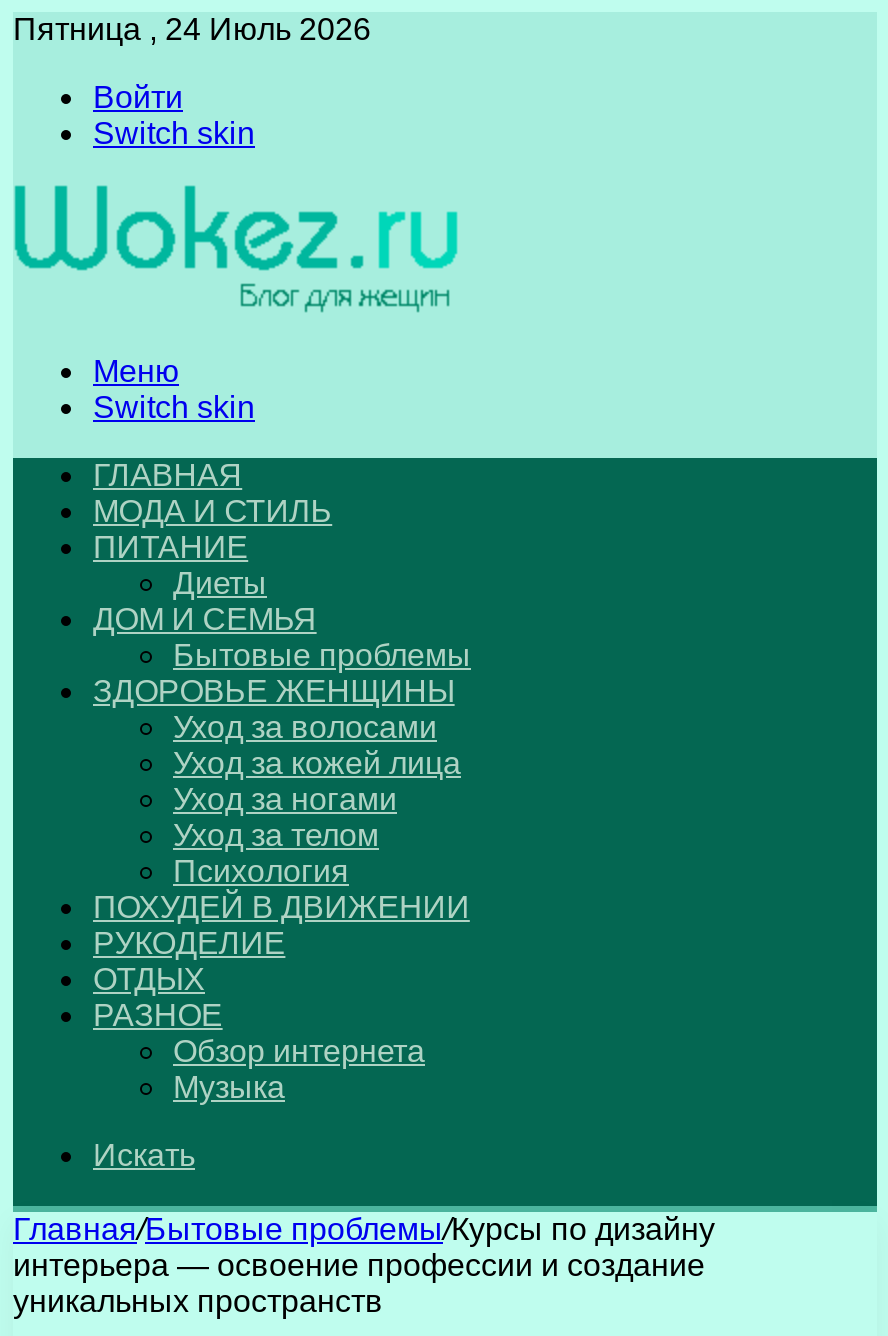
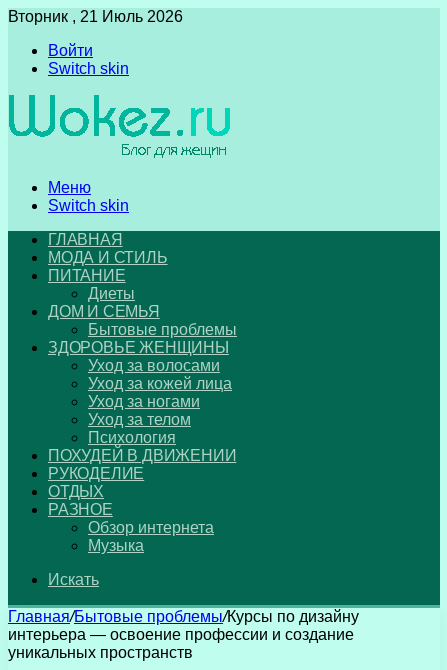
[13,12,371,46] Пятница , 24 Июль 2026 -> [8,8,183,25] Вторник , 21 Июль 2026

